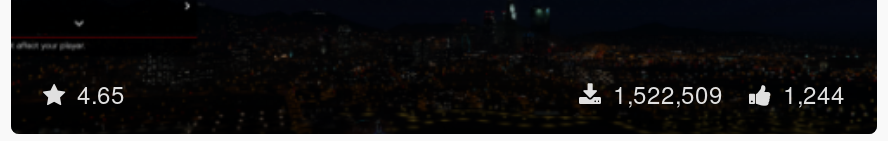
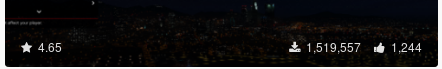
[607,76,845,110] 1,522,509 1,244 -> [303,38,422,55] 1,519,557 1,244

